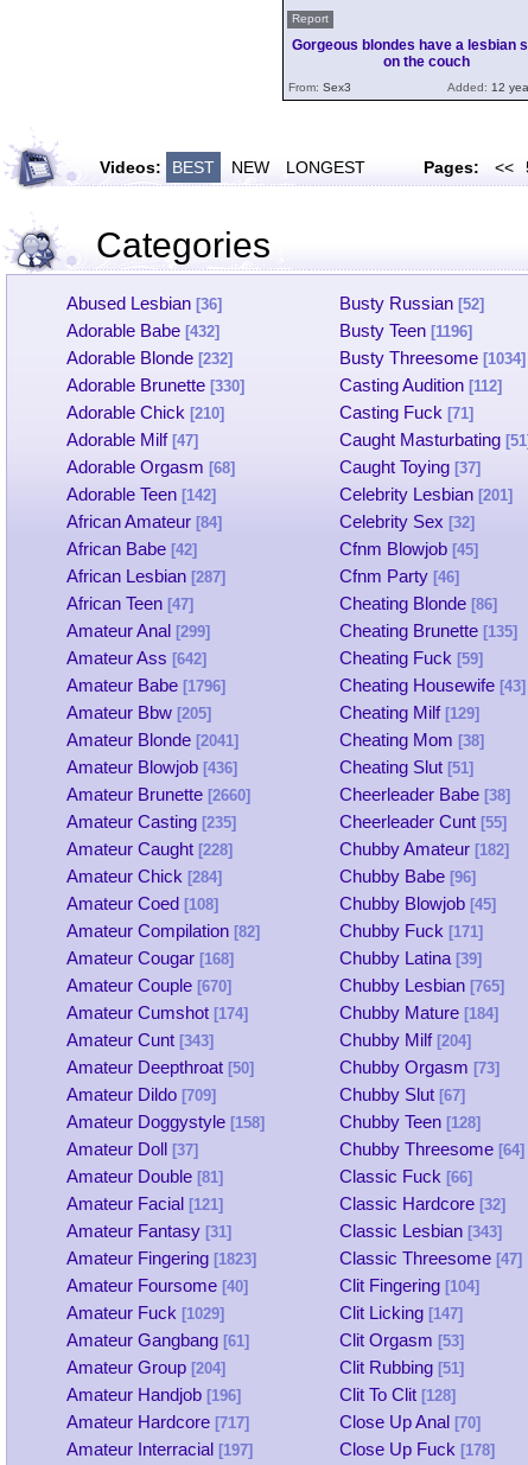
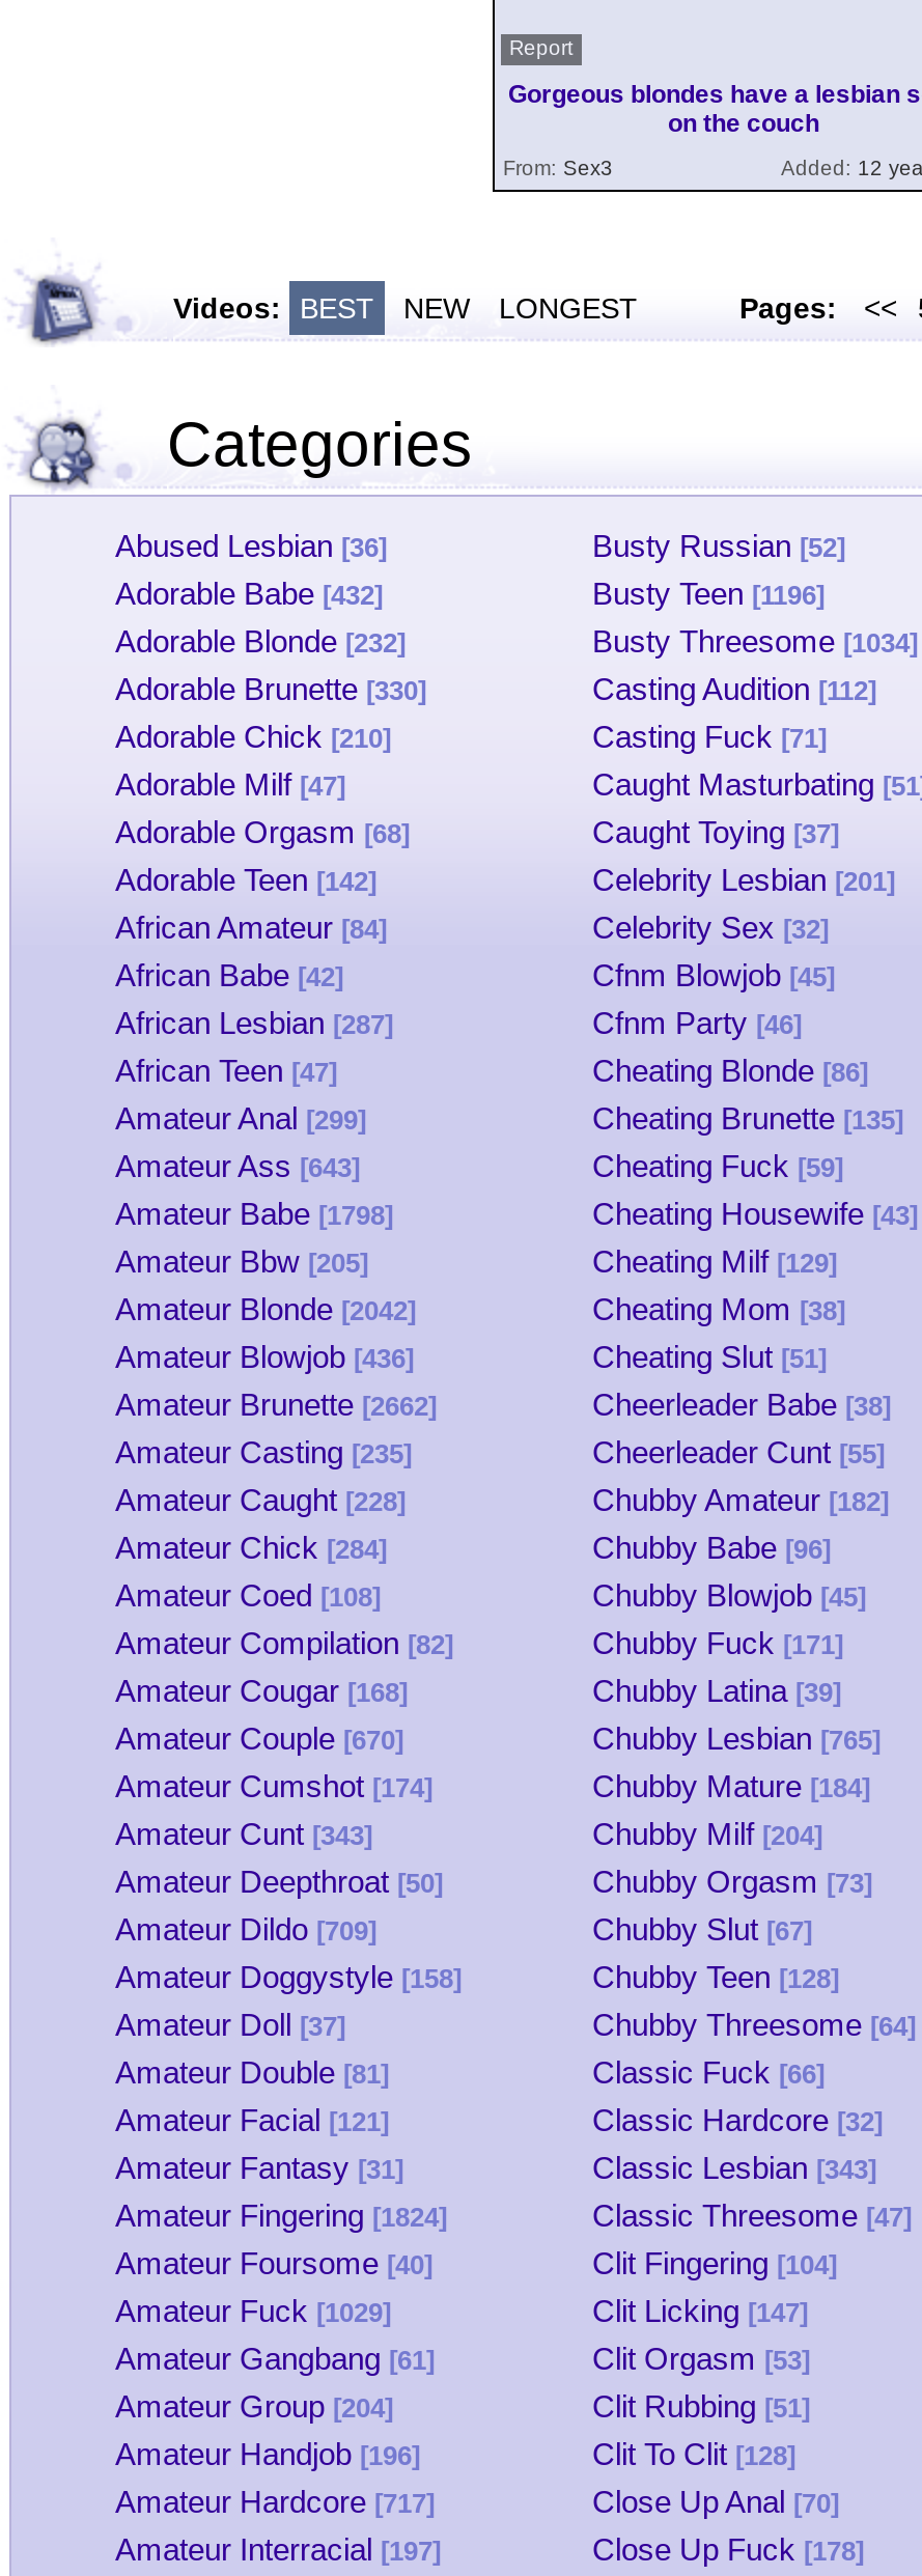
[66,648,206,668] Amateur Ass [642] -> [115,1148,360,1183] Amateur Ass [643]
[66,675,225,695] Amateur Babe [1796] -> [115,1196,393,1231] Amateur Babe [1798]
[66,730,238,750] Amateur Blonde [2041] -> [115,1291,416,1326] Amateur Blonde [2042]
[66,784,250,804] Amateur Brunette [2660] -> [115,1387,437,1422] Amateur Brunette [2662]
[66,1248,256,1268] Amateur Fingering [1823] -> [115,2197,447,2233] Amateur Fingering [1824]

